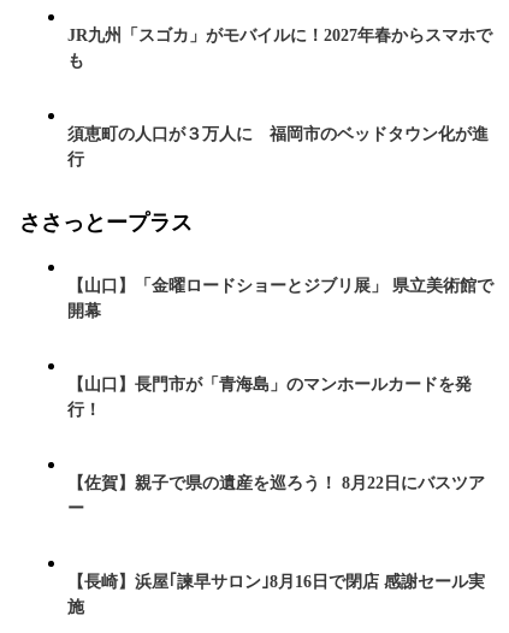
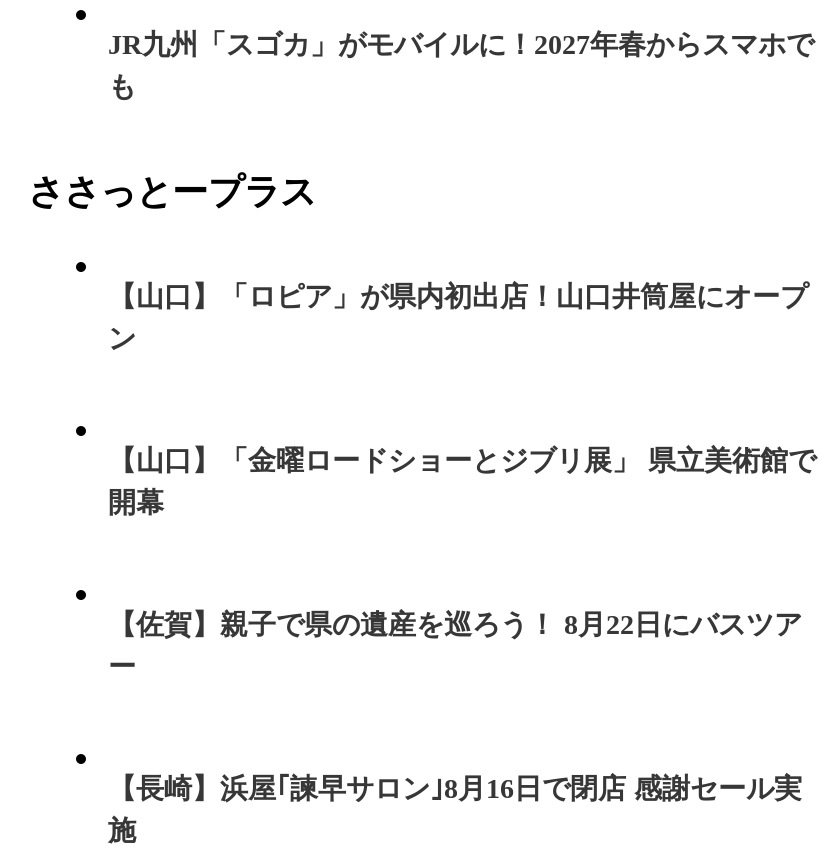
[67,125,489,168] 須恵町の人口が３万人に 福岡市のベッドタウン化が進 | 行 -> none
none -> [108,281,808,353] 【山口】「ロピア」が県内初出店！山口井筒屋にオープ | ン
[67,375,472,418] 【山口】長門市が「青海島」のマンホールカードを発 | 行！ -> none

